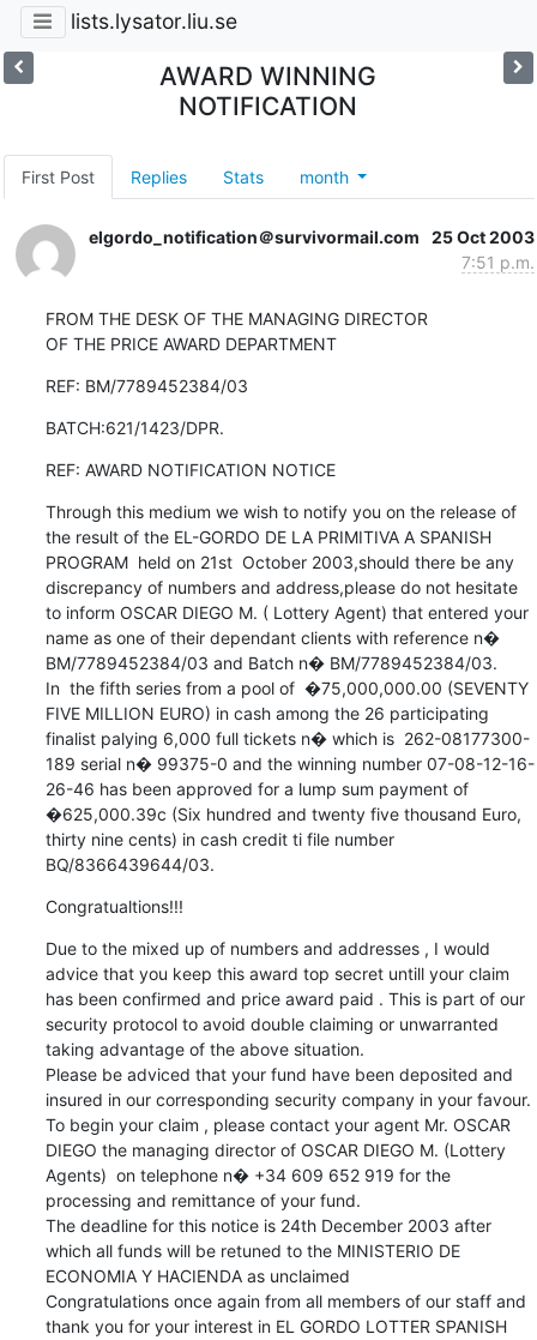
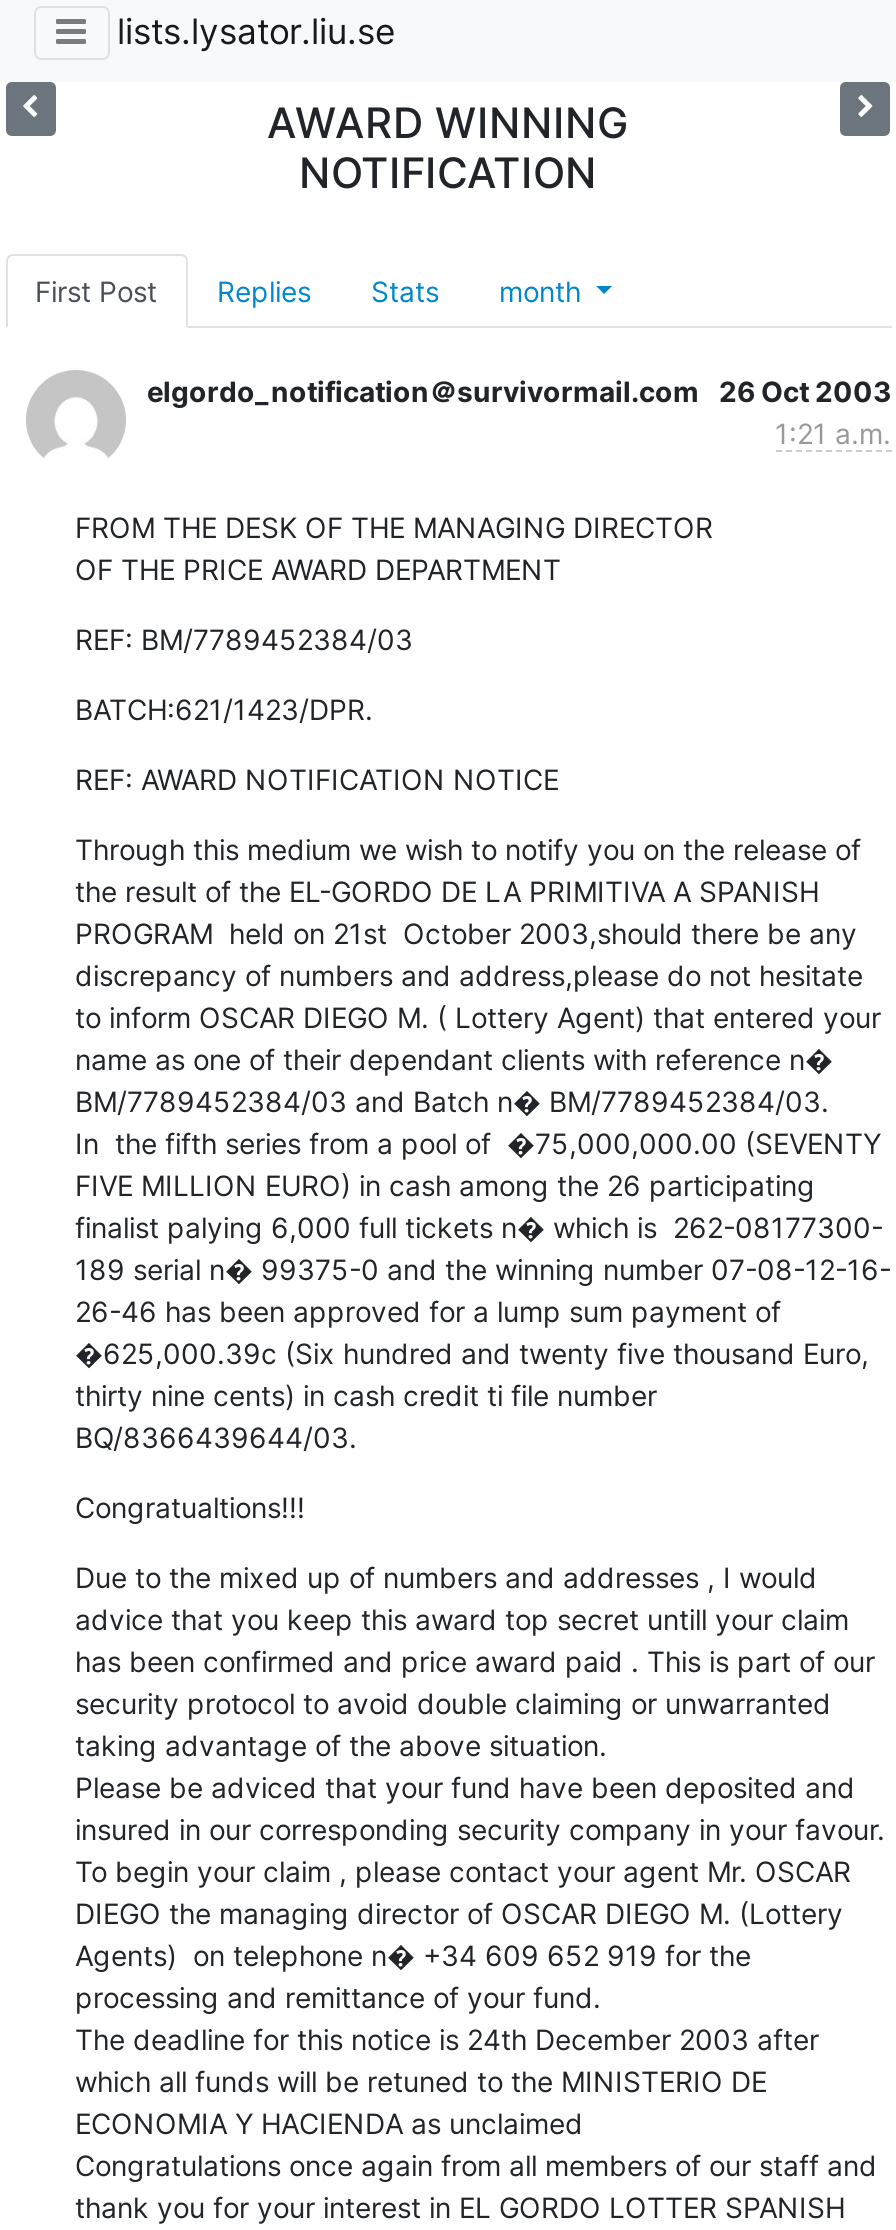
[88,226,534,272] elgordo_notification＠survivormail.com 25 Oct 2003 | 7:51 p.m. -> [147,374,891,450] elgordo_notification＠survivormail.com 26 Oct 2003 | 1:21 a.m.

